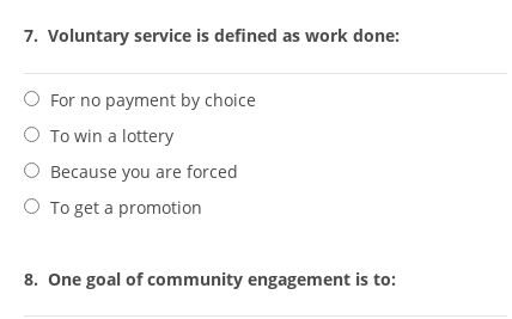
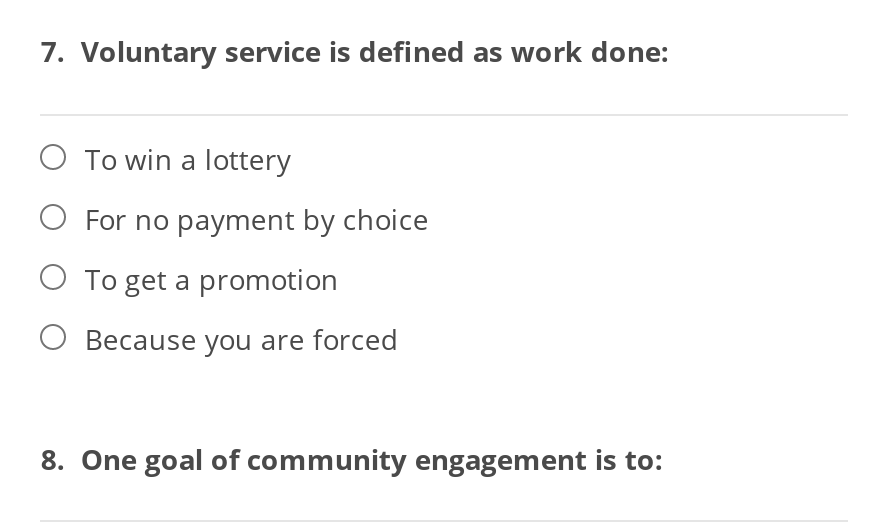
moved [51,88,256,111] -> [85,200,429,238]: For no payment by choice
moved [51,124,174,147] -> [85,140,291,178]: To win a lottery
moved [51,160,239,183] -> [85,320,399,358]: Because you are forced
moved [51,196,203,219] -> [85,260,339,298]: To get a promotion

